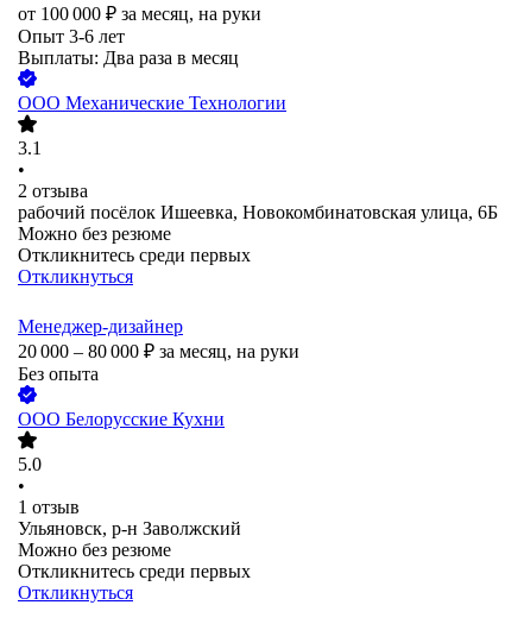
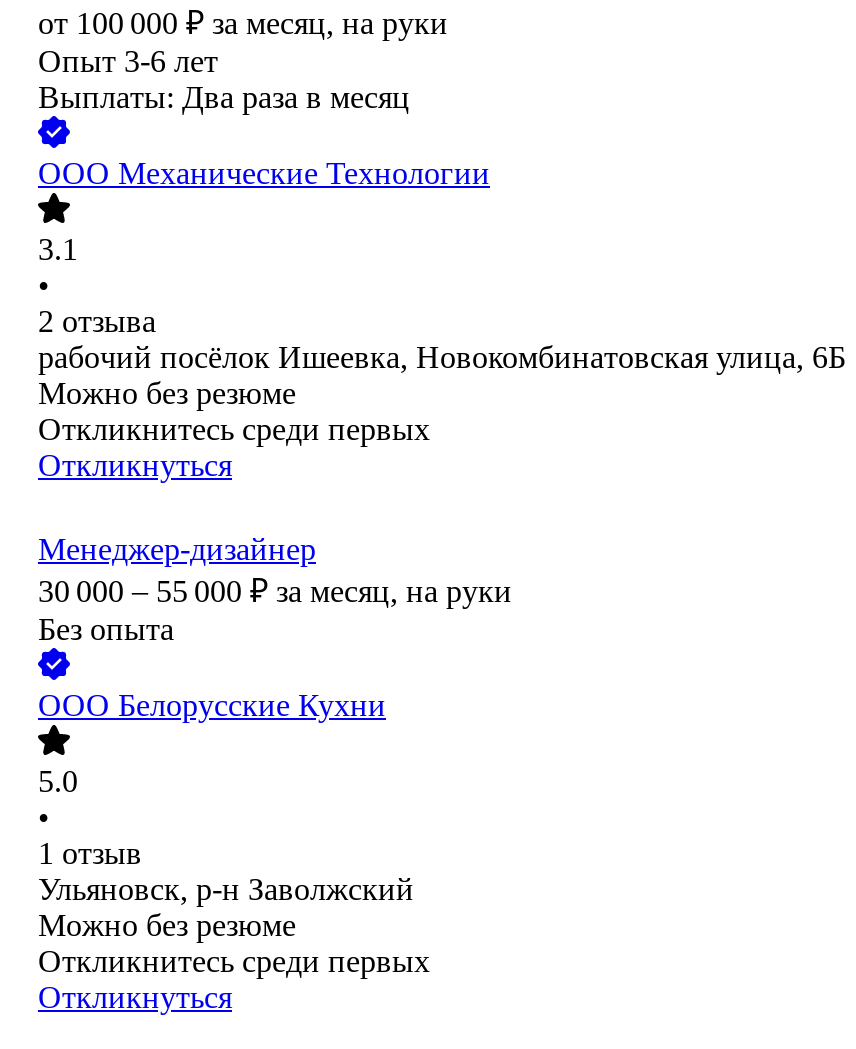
[18,341,299,362] 20 000 – 80 000 ₽ за месяц, на руки -> [38,575,512,609] 30 000 – 55 000 ₽ за месяц, на руки

